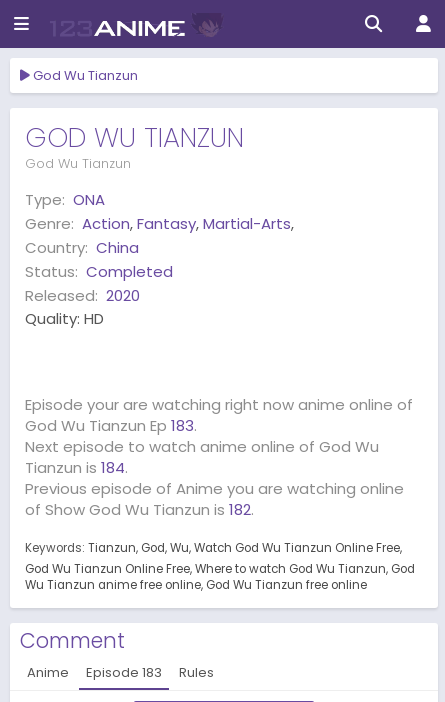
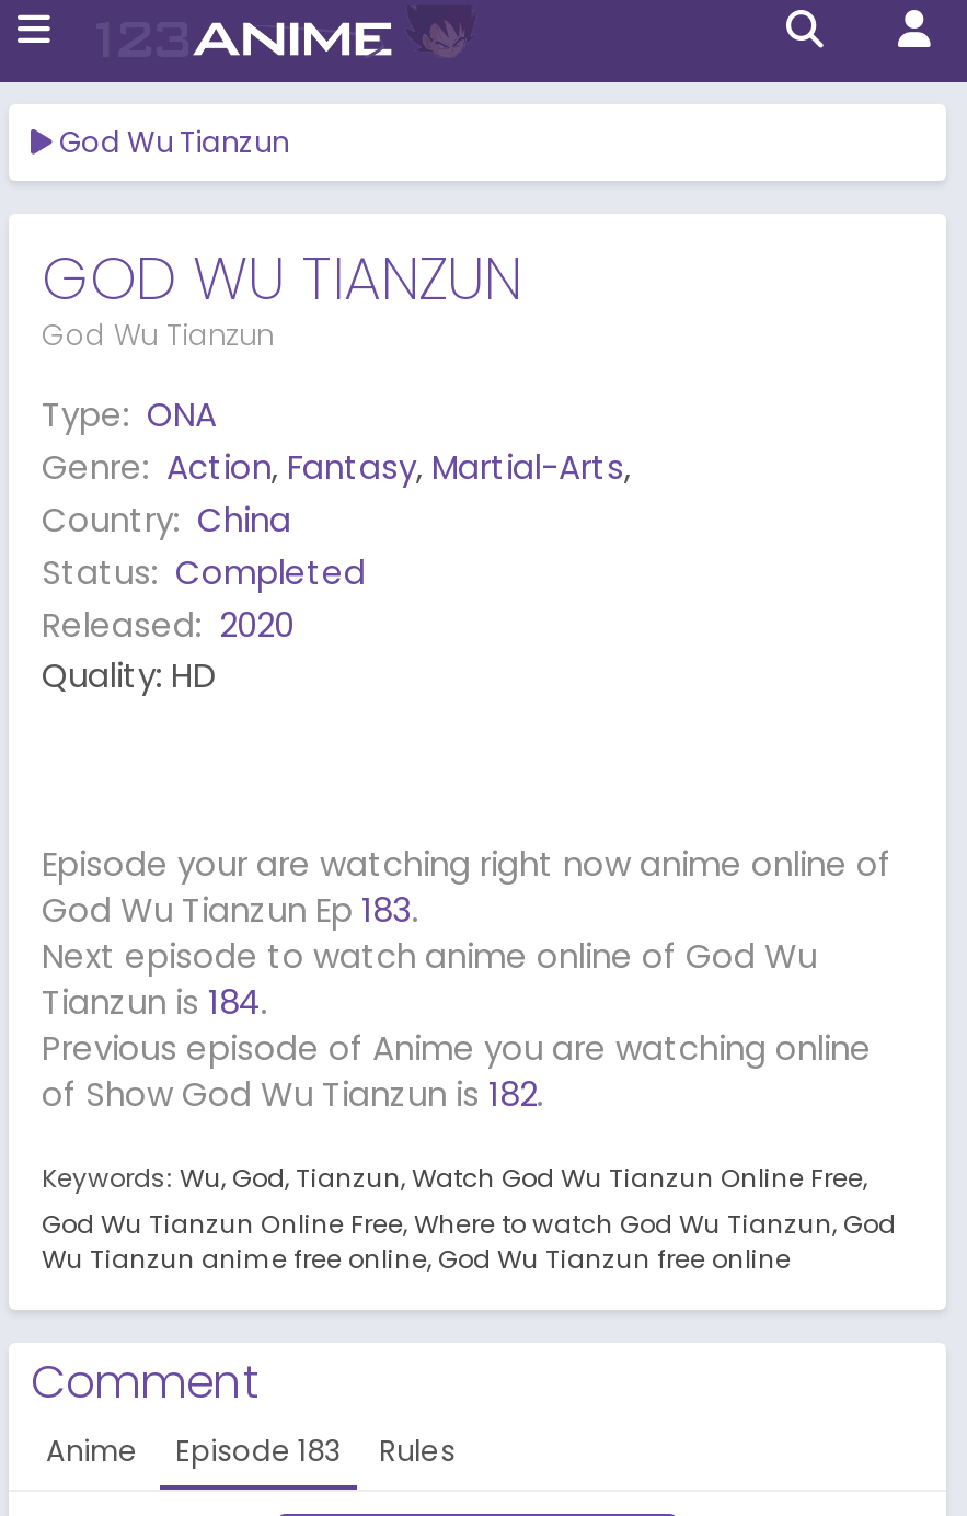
[25,540,400,556] Keywords: Tianzun God Wu Watch God Wu Tianzun Online Free -> [42,1161,863,1196] Keywords: Wu God Tianzun Watch God Wu Tianzun Online Free

